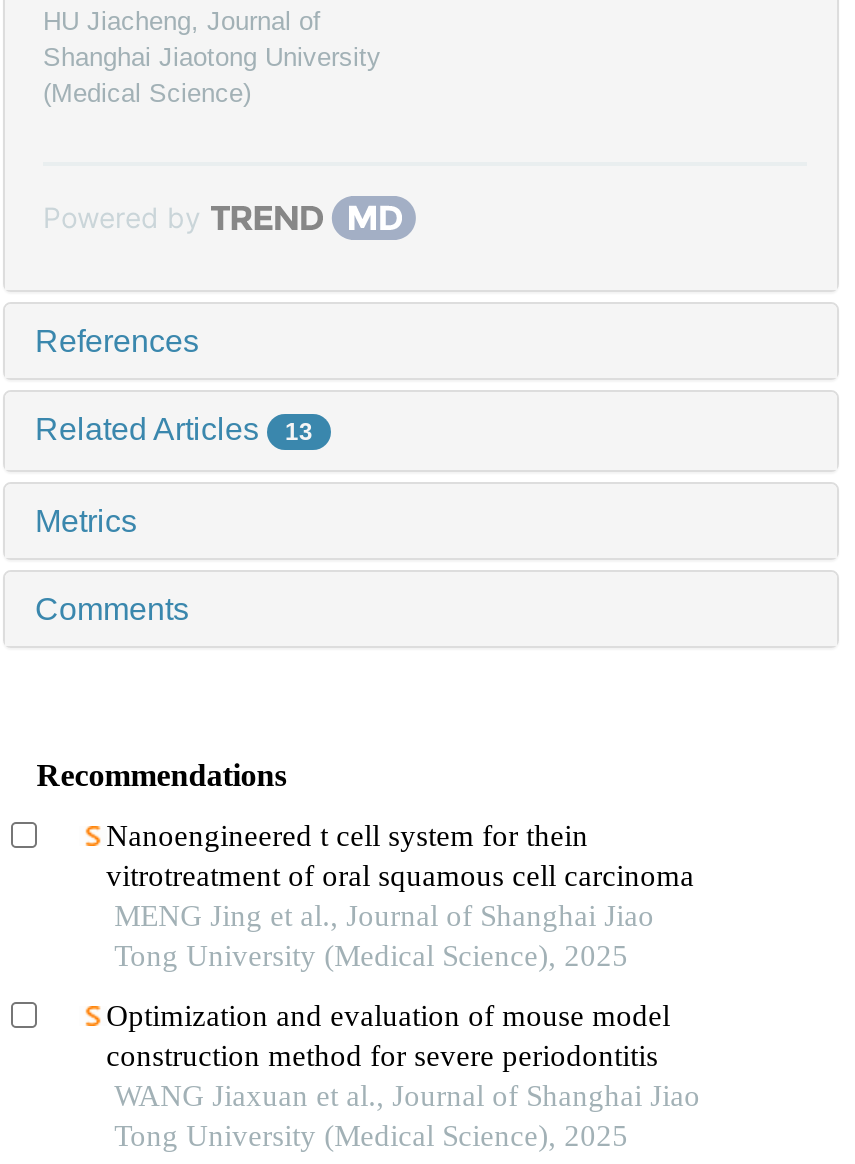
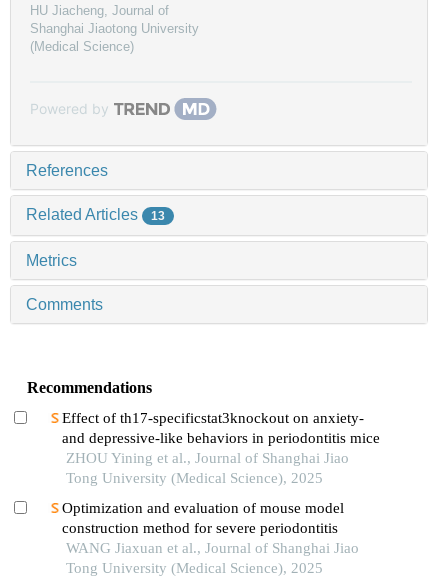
[106,820,694,932] Nanoengineered t cell system for thein | vitrotreatment of oral squamous cell carcinoma | MENG Jing et al., Journal of Shanghai Jiao -> [62,410,380,466] Effect of th17-specificstat3knockout on anxiety- | and depressive-like behaviors in periodontitis mice | ZHOU Yining et al., Journal of Shanghai Jiao

